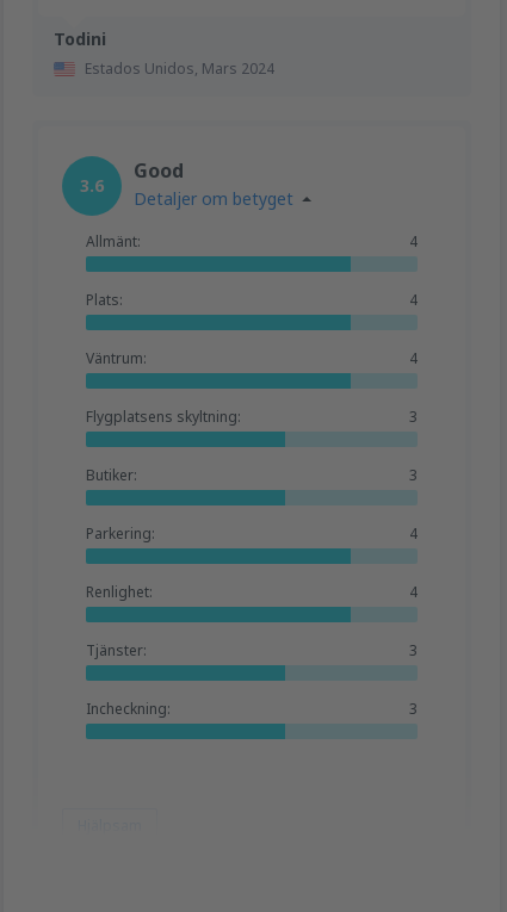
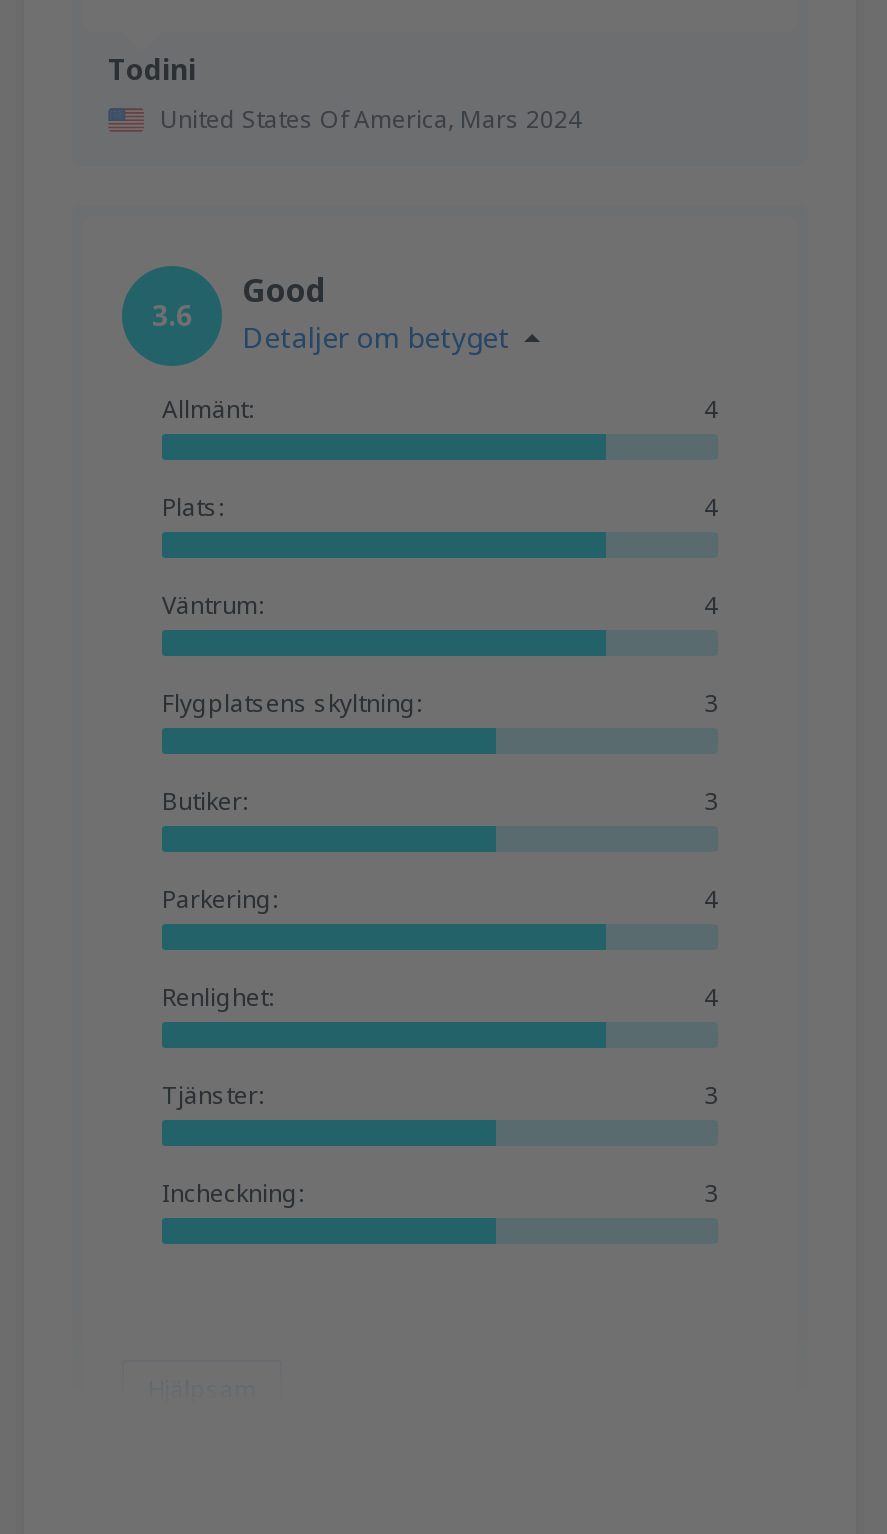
[85,58,274,78] Estados Unidos, Mars 2024 -> [160,101,582,135] United States Of America, Mars 2024

